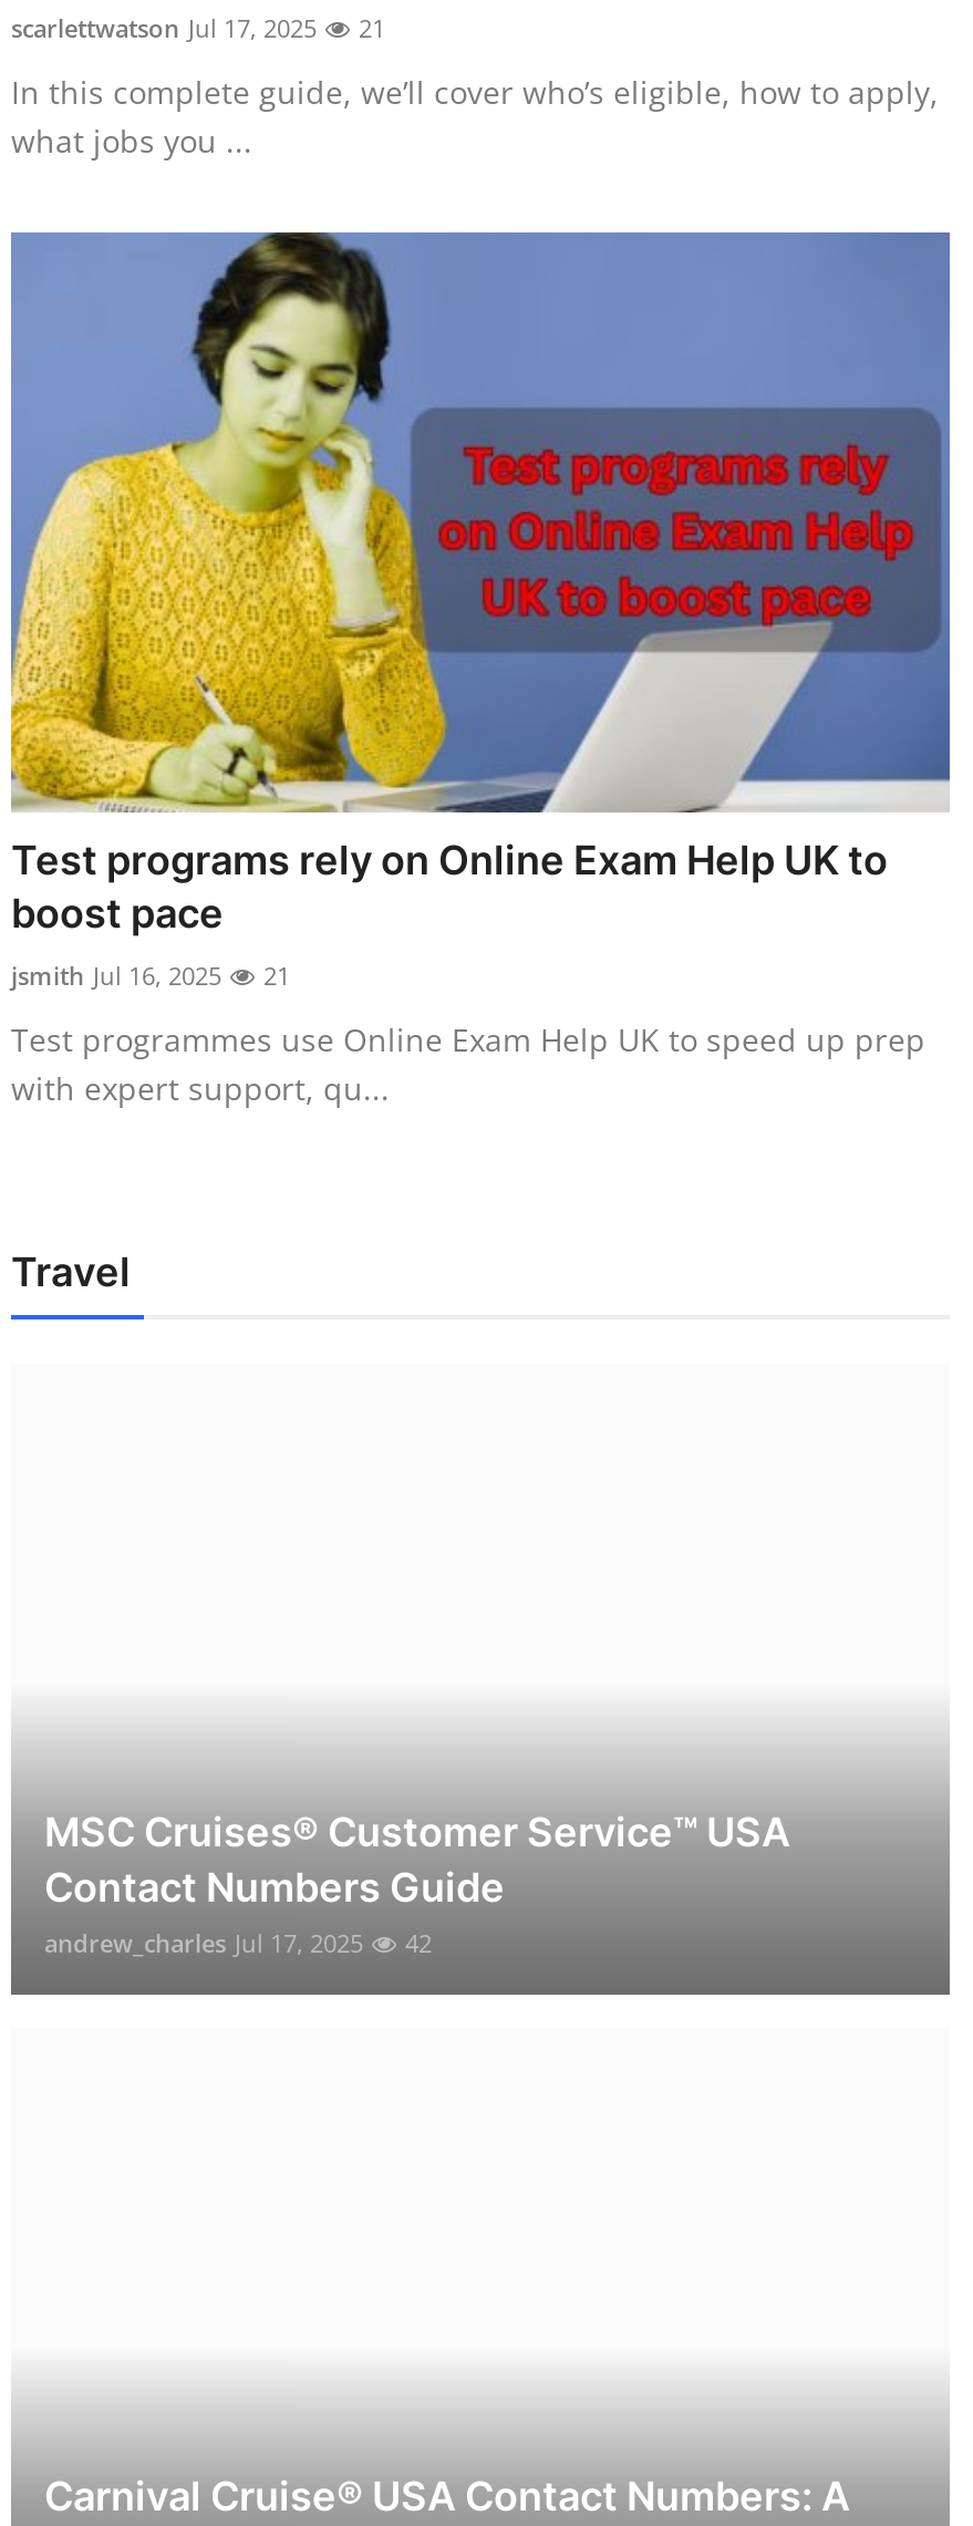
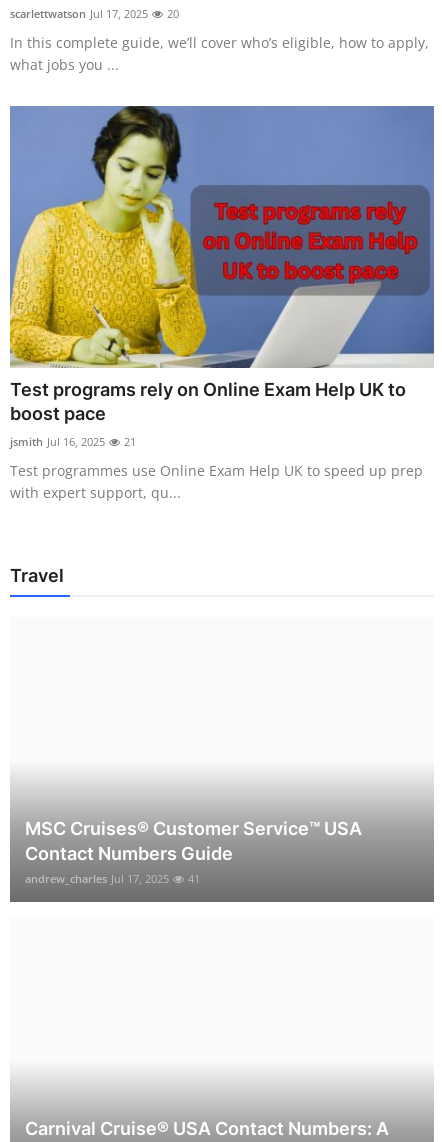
[11,11,385,44] scarlettwatson Jul 17, 2025 21 -> [10,6,179,21] scarlettwatson Jul 17, 2025 20
[44,1927,432,1960] andrew_charles Jul 17, 2025 42 -> [25,871,200,886] andrew_charles Jul 17, 2025 41

